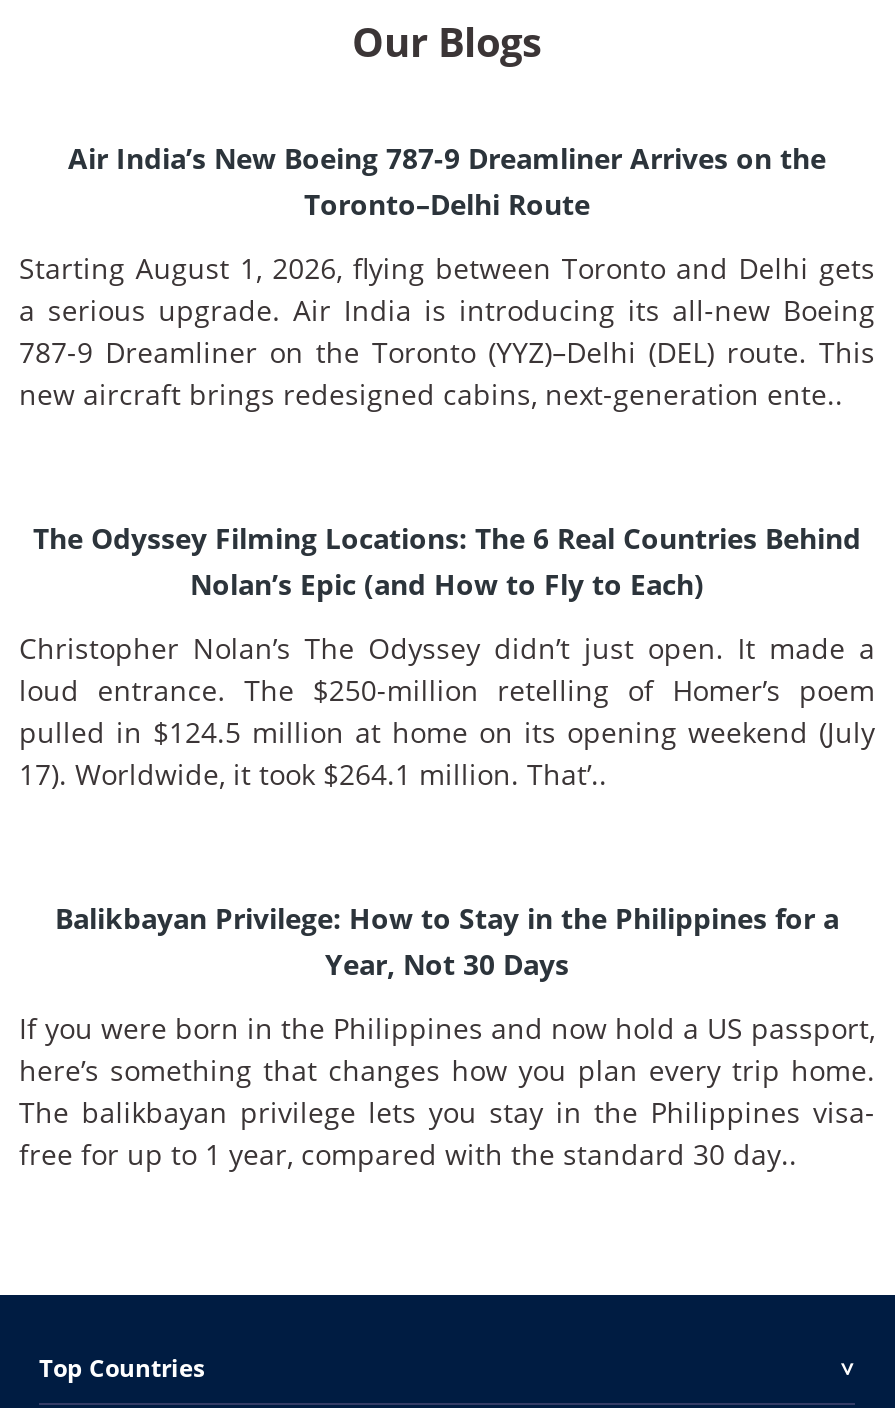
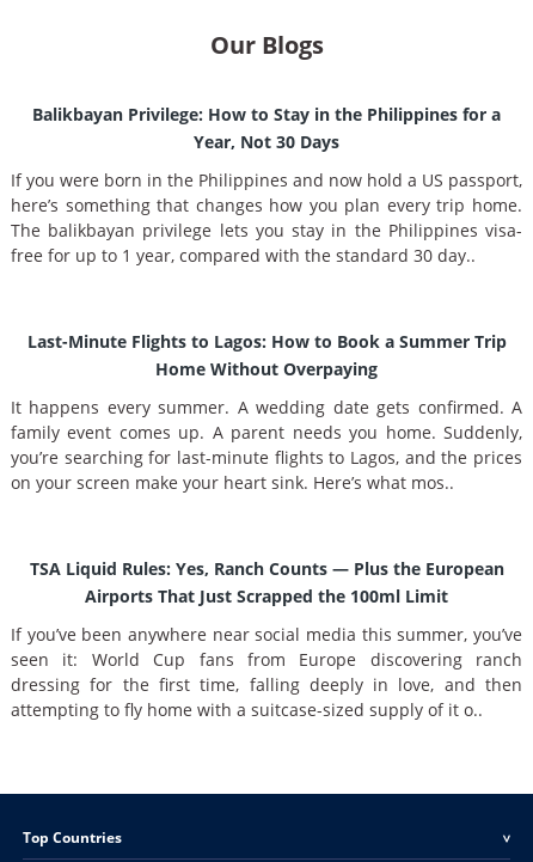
[19,140,875,414] Air India’s New Boeing 787-9 Dreamliner Arrives on the | Toronto–Delhi Route | Starting August 1, 2026, flying between Toronto and Delhi gets | a serious upgrade. Air India is introducing its all-new Boeing | 787-9 Dreamliner on the Toronto (YYZ)–Delhi (DEL) route. This | new aircraft brings redesigned cabins, next-generation ente.. -> none
[19,520,875,794] The Odyssey Filming Locations: The 6 Real Countries Behind | Nolan’s Epic (and How to Fly to Each) | Christopher Nolan’s The Odyssey didn’t just open. It made a | loud entrance. The $250-million retelling of Homer’s poem | pulled in $124.5 million at home on its opening weekend (July | 17). Worldwide, it took $264.1 million. That’.. -> none
moved [19,900,875,1174] -> [11,103,522,267]: Balikbayan Privilege: How to Stay in the Philippines for a | Year, Not 30 Days | If you were born in the Philippines and now hold a US passport, | here’s something that changes how you plan every trip home. | The balikbayan privilege lets you stay in the Philippines visa- | free for up to 1 year, compared with the standard 30 day..
none -> [11,330,522,494] Last-Minute Flights to Lagos: How to Book a Summer Trip | Home Without Overpaying | It happens every summer. A wedding date gets confirmed. A | family event comes up. A parent needs you home. Suddenly, | you’re searching for last-minute flights to Lagos, and the prices | on your screen make your heart sink. Here’s what mos..
none -> [11,557,522,721] TSA Liquid Rules: Yes, Ranch Counts — Plus the European | Airports That Just Scrapped the 100ml Limit | If you’ve been anywhere near social media this summer, you’ve | seen it: World Cup fans from Europe discovering ranch | dressing for the first time, falling deeply in love, and then | attempting to fly home with a suitcase-sized supply of it o..

